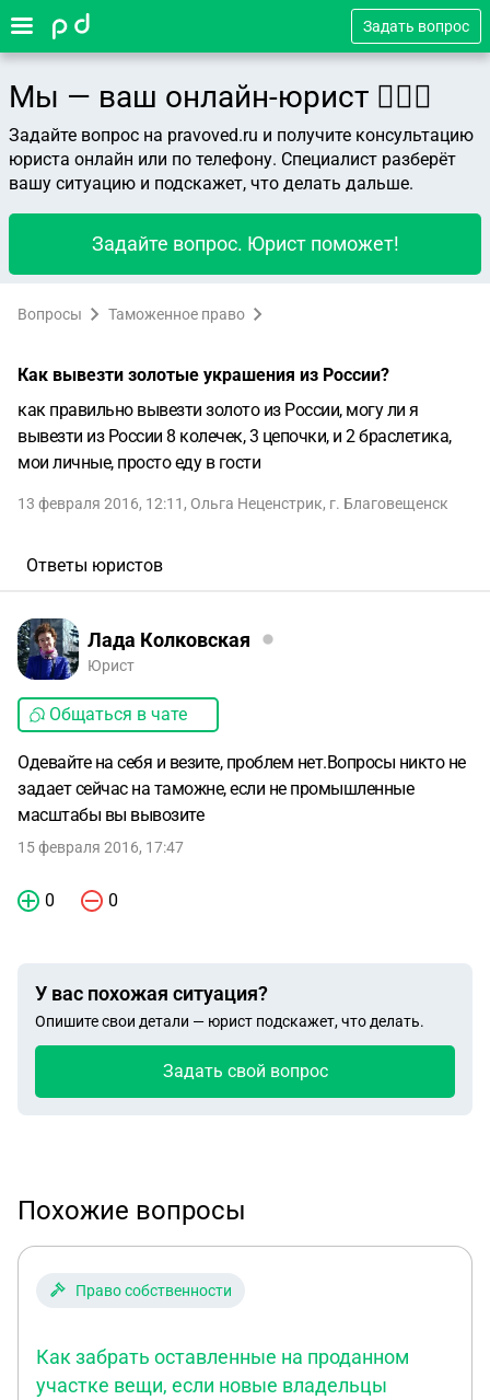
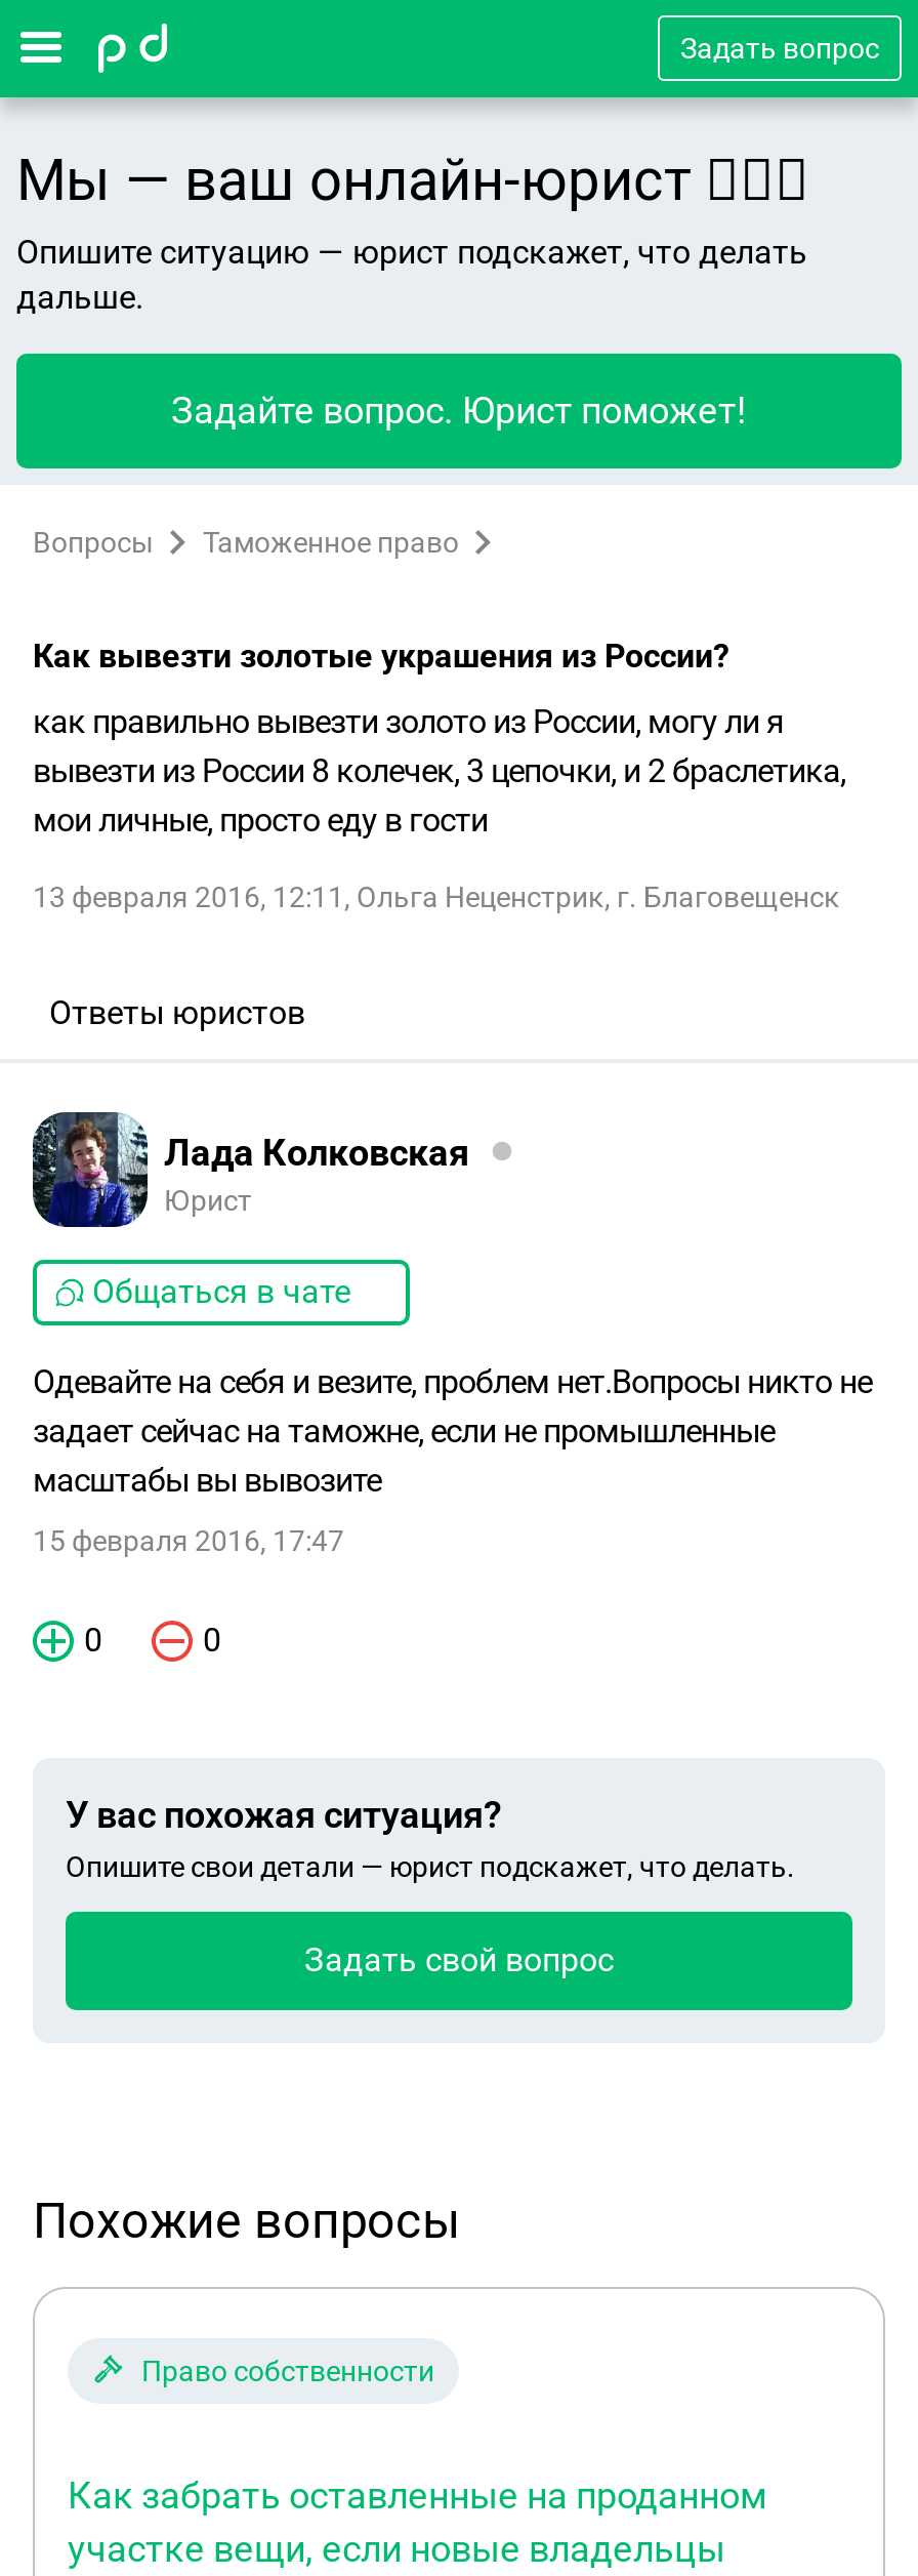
[9,125,474,194] Задайте вопрос на pravoved.ru и получите консультацию | юриста онлайн или по телефону. Специалист разберёт | вашу ситуацию и подскажет, что делать дальше. -> [16,233,807,317] Опишите ситуацию — юрист подскажет, что делать | дальше.

